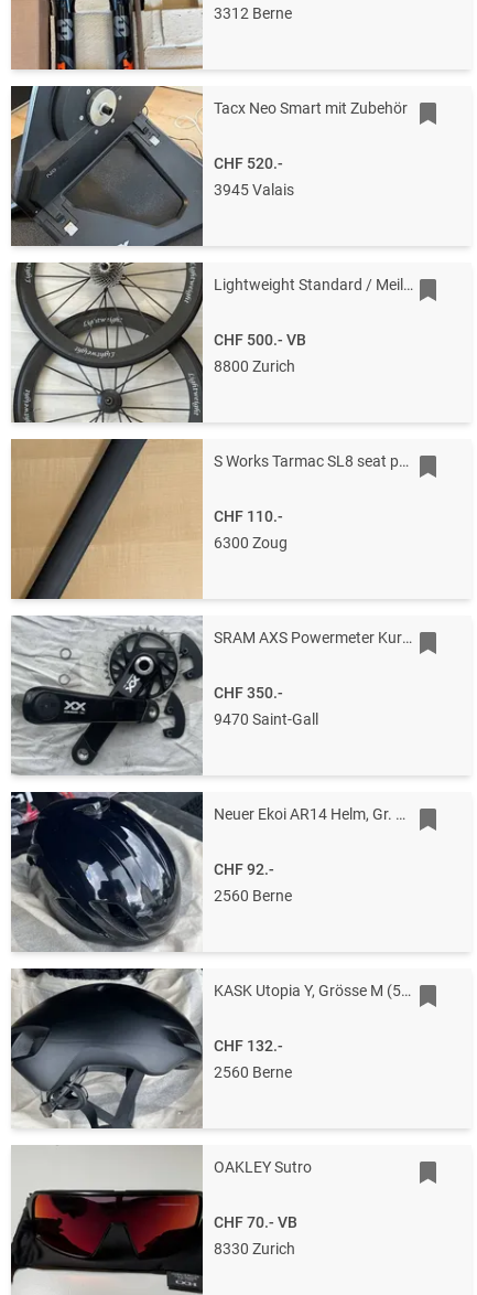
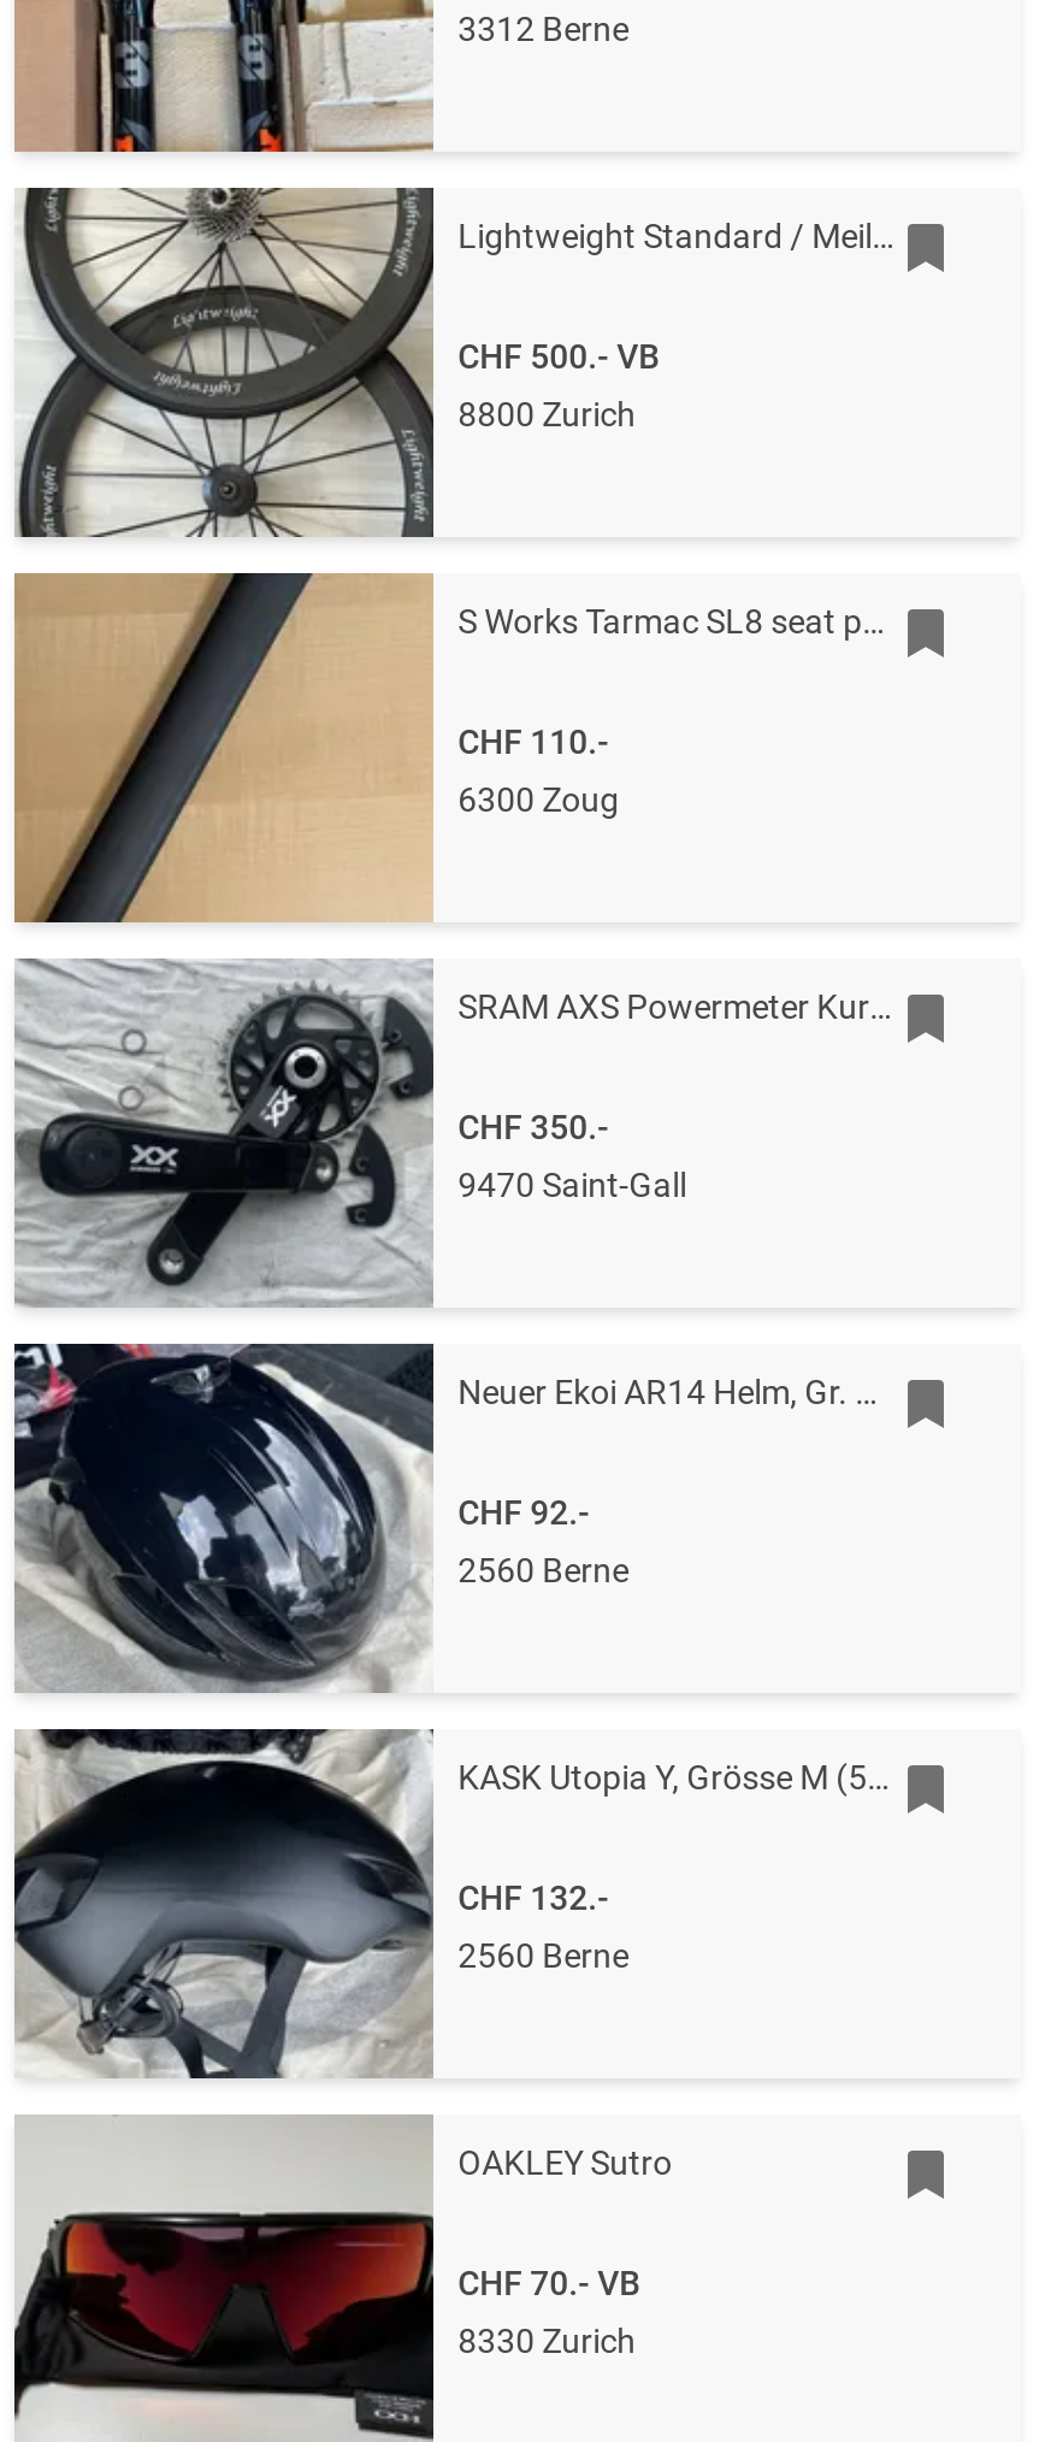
[10,85,408,247] [image] | Tacx Neo Smart mit Zubehör | CHF 520.- | 3945 Valais -> none

